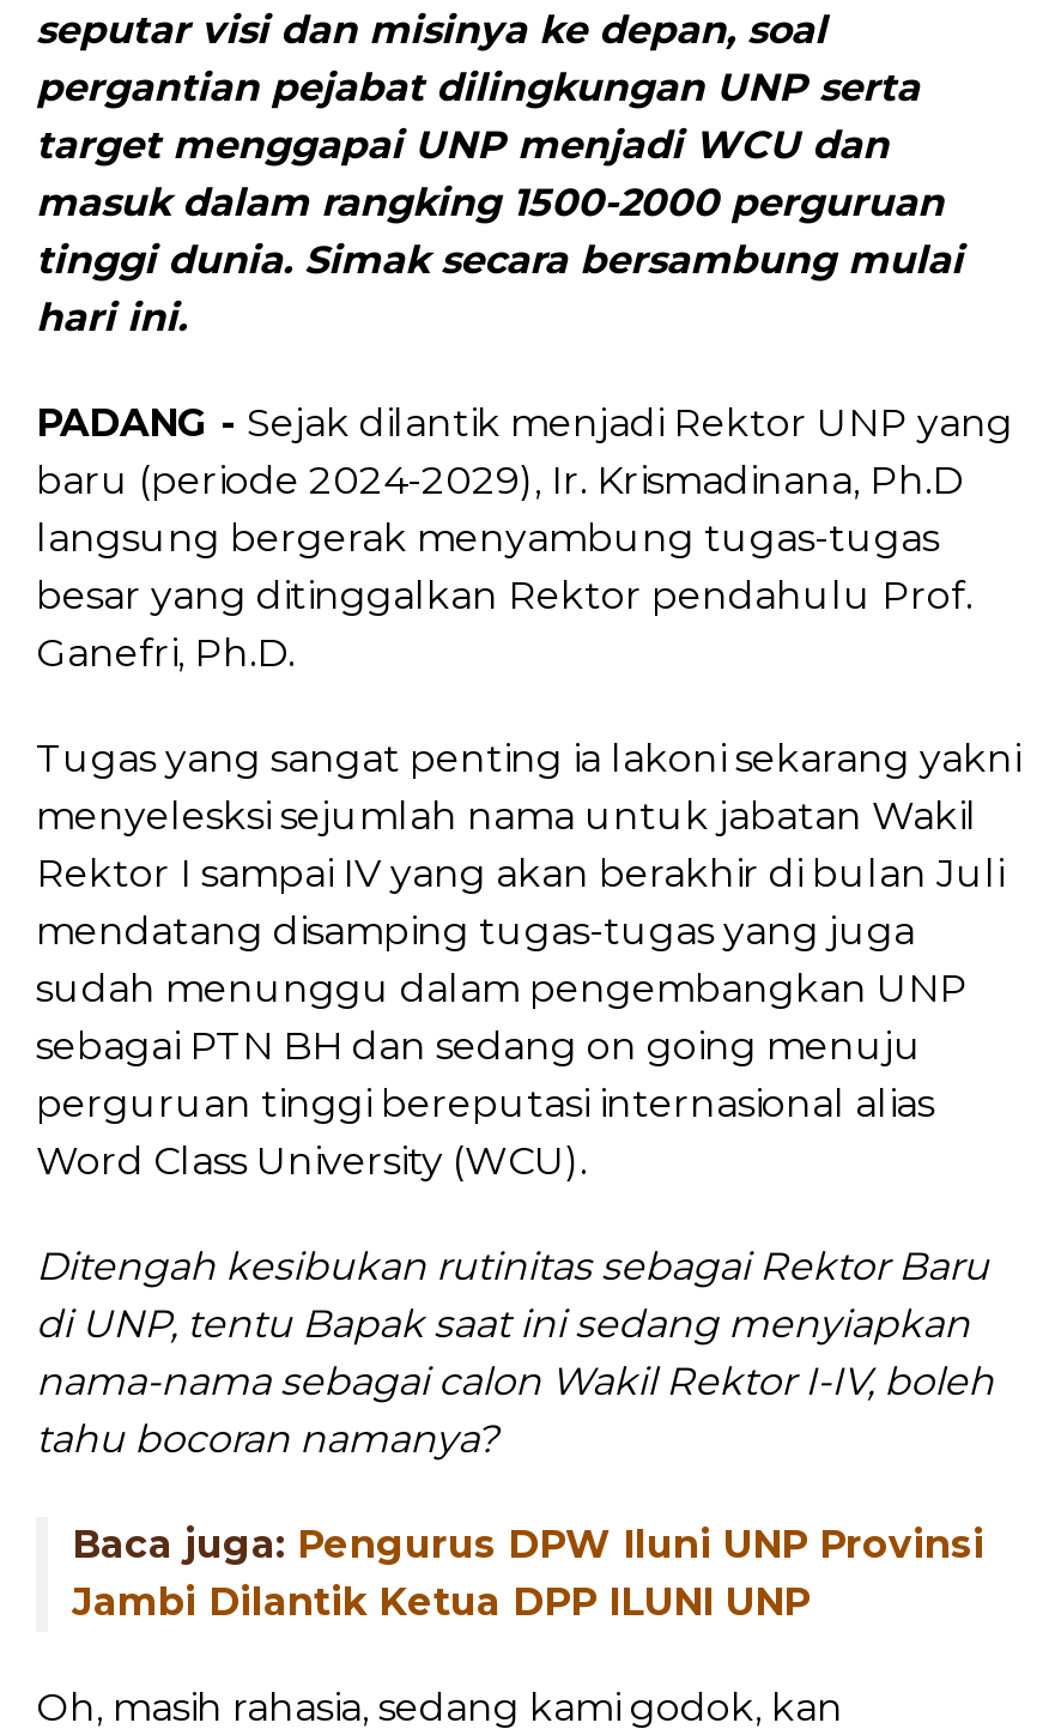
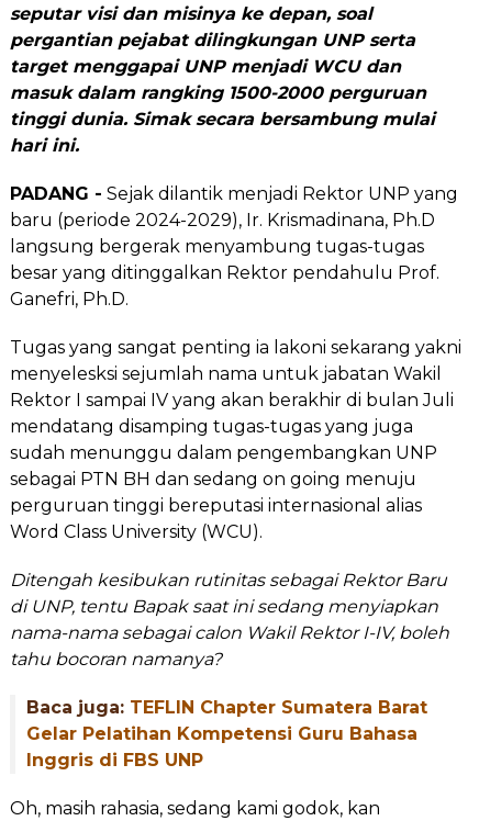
[72,1521,984,1624] Baca juga: Pengurus DPW Iluni UNP Provinsi | Jambi Dilantik Ketua DPP ILUNI UNP -> [26,697,427,770] Baca juga: TEFLIN Chapter Sumatera Barat | Gelar Pelatihan Kompetensi Guru Bahasa | Inggris di FBS UNP

